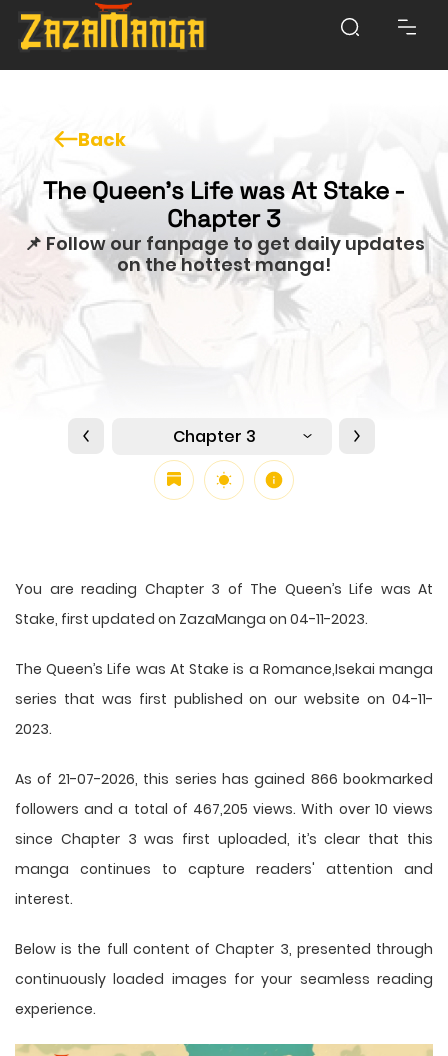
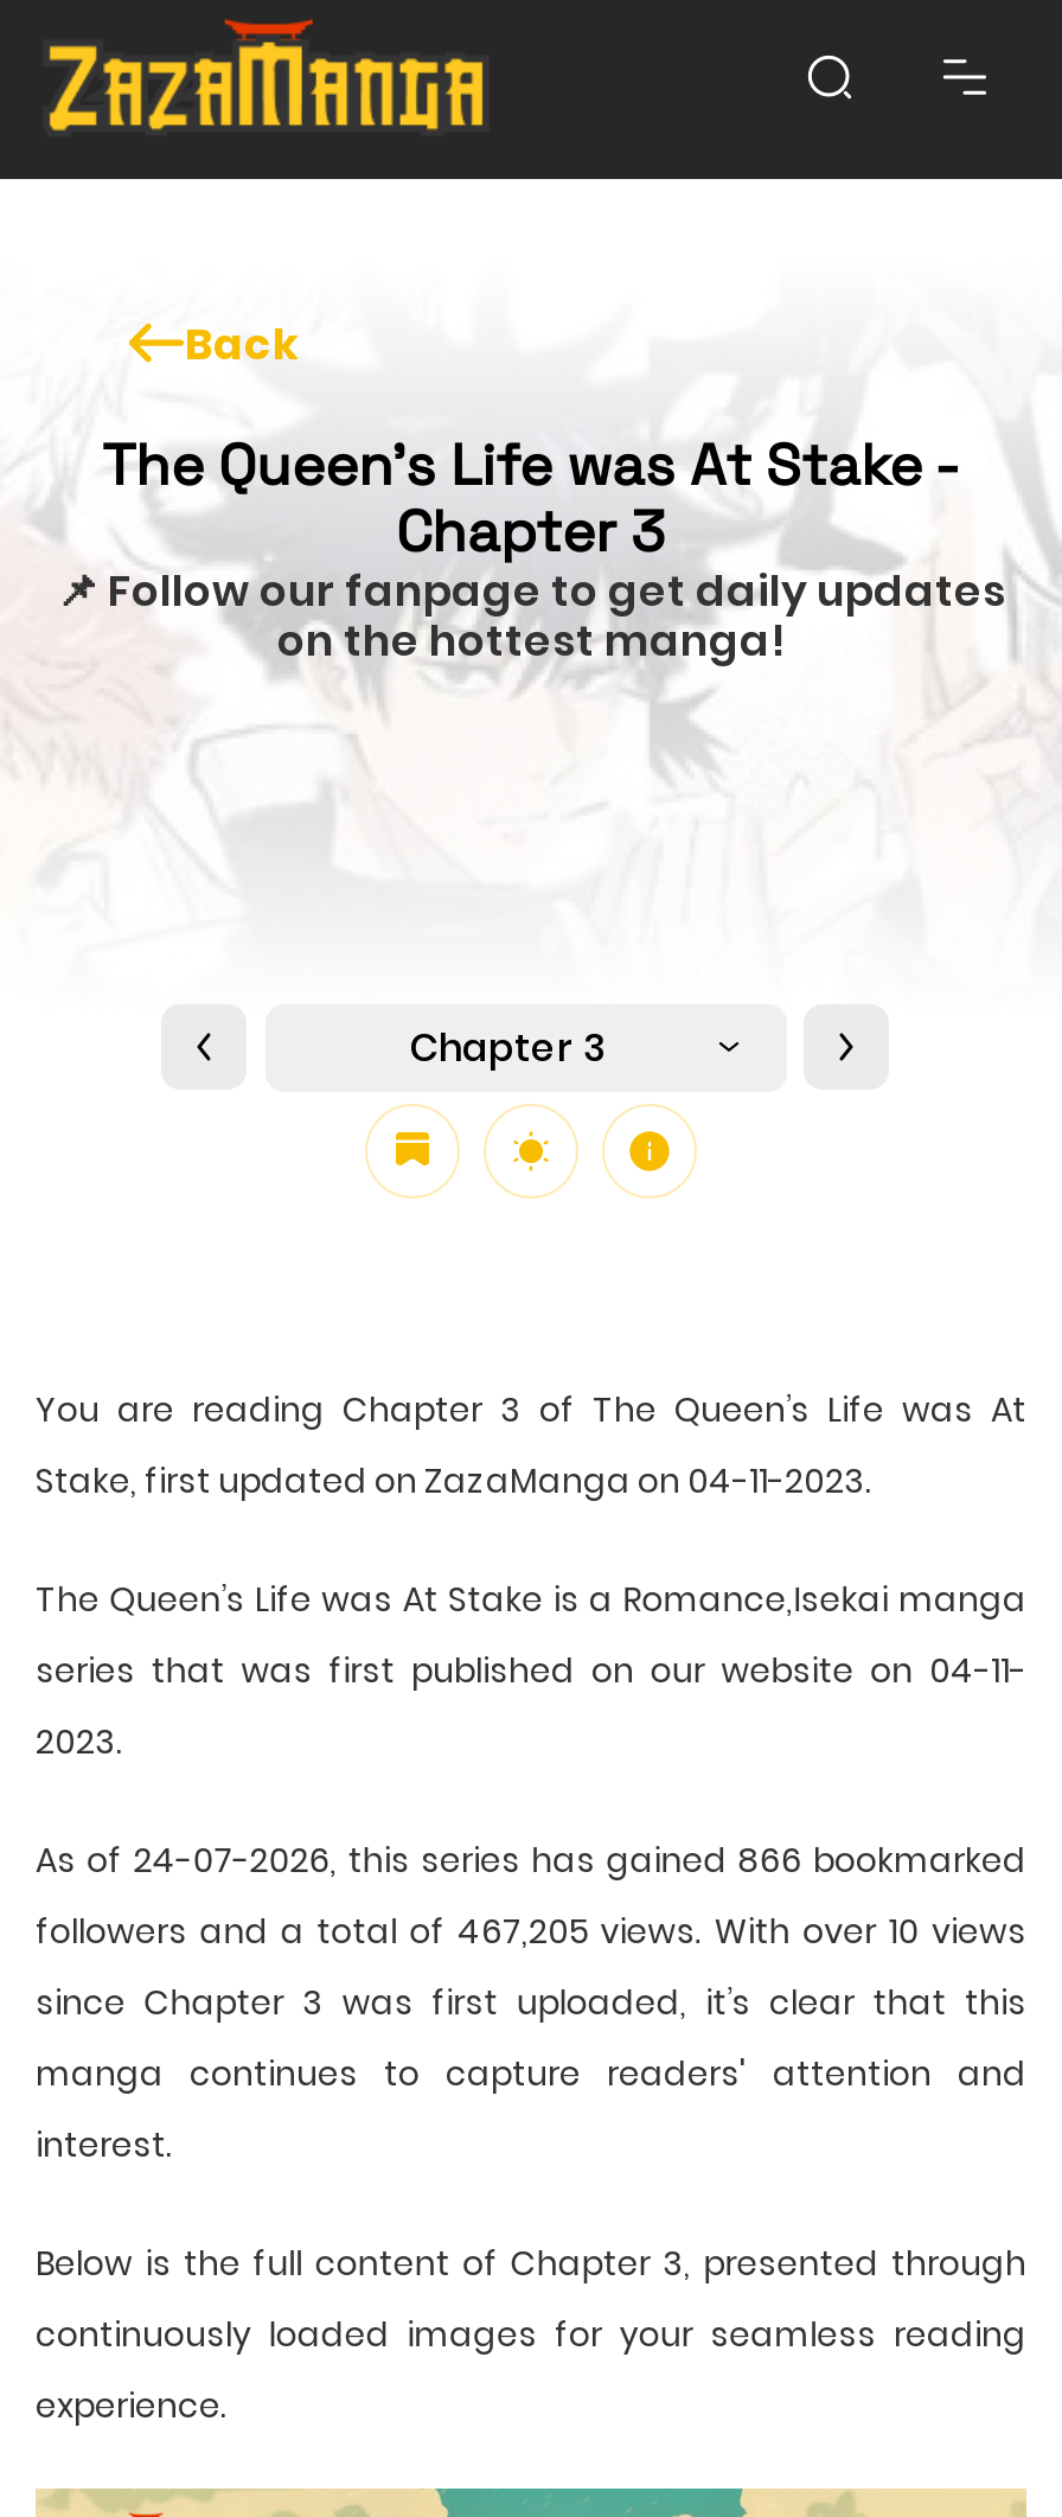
[15,769,433,789] As of 21-07-2026, this series has gained 866 bookmarked -> [36,1836,1026,1883] As of 24-07-2026, this series has gained 866 bookmarked

